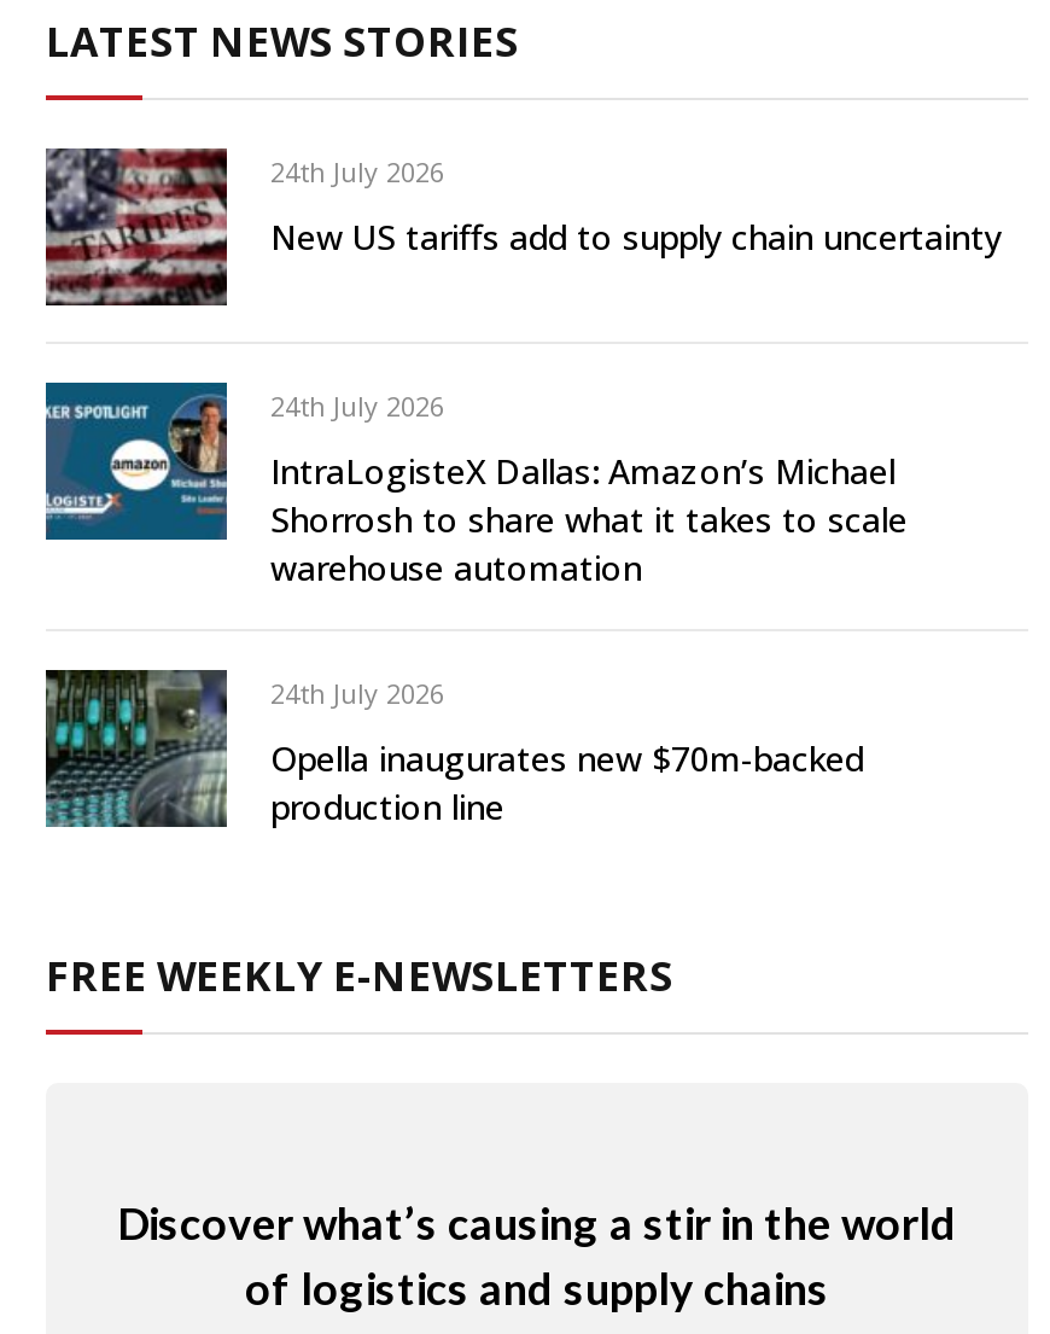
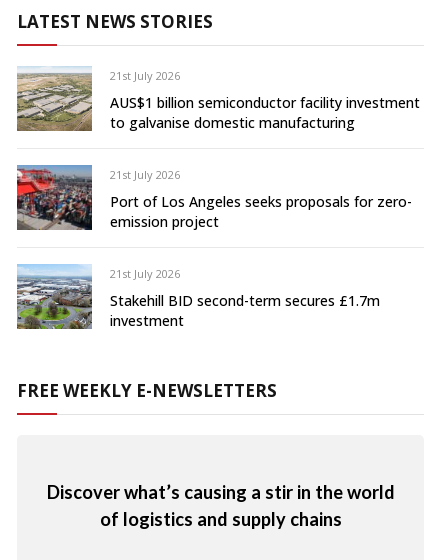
[43,146,444,308] [image] | 24th July 2026 -> [17,66,180,132] [image] | 21st July 2026
[270,213,1002,259] New US tariffs add to supply chain uncertainty -> [110,93,420,132] AUS$1 billion semiconductor facility investment | to galvanise domestic manufacturing
[43,380,444,544] [image] | 24th July 2026 -> [16,163,180,231] [image] | 21st July 2026
[270,448,908,591] IntraLogisteX Dallas: Amazon’s Michael | Shorrosh to share what it takes to scale | warehouse automation -> [110,192,412,231] Port of Los Angeles seeks proposals for zero- | emission project
[43,668,444,829] [image] | 24th July 2026 -> [16,264,180,330] [image] | 21st July 2026
[270,736,864,830] Opella inaugurates new $70m-backed | production line -> [110,291,380,330] Stakehill BID second-term secures £1.7m | investment

